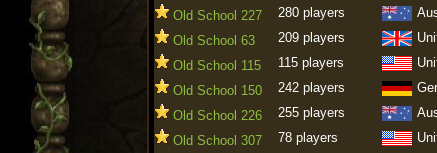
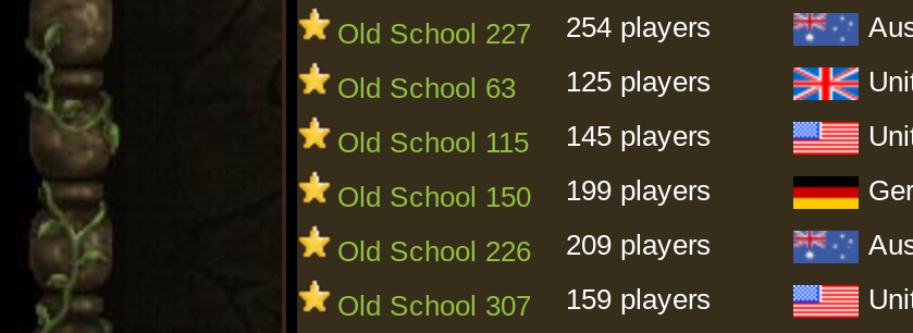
[172,5,344,23] Old School 227 280 players -> [337,11,712,50] Old School 227 254 players
[172,30,344,48] Old School 63 209 players -> [337,65,712,104] Old School 63 125 players
[172,55,343,73] Old School 115 115 players -> [337,120,712,159] Old School 115 145 players
[172,80,344,98] Old School 150 242 players -> [337,174,712,213] Old School 150 199 players
[172,105,344,123] Old School 226 255 players -> [337,229,712,268] Old School 226 209 players
[172,130,337,148] Old School 307 78 players -> [337,283,712,322] Old School 307 159 players

